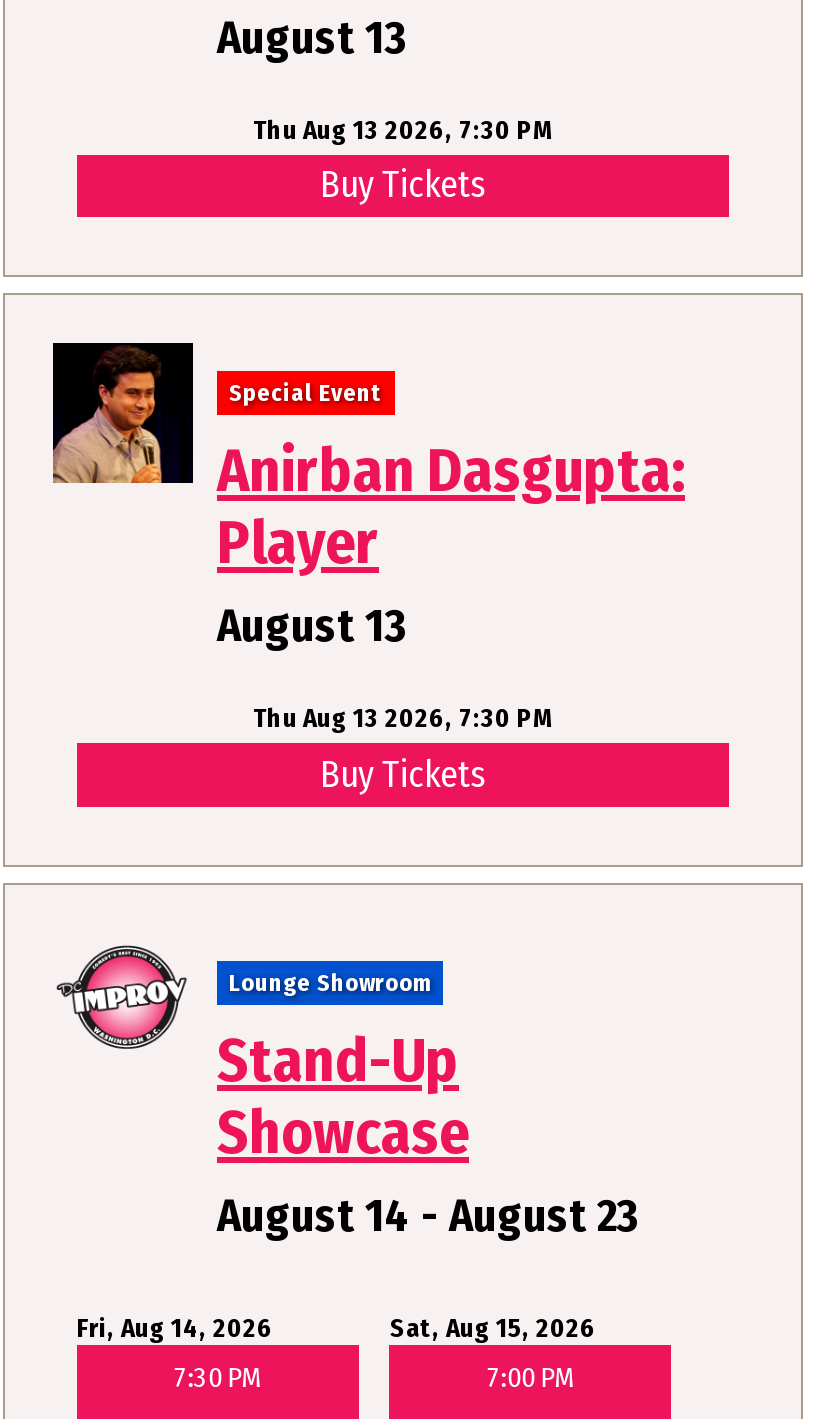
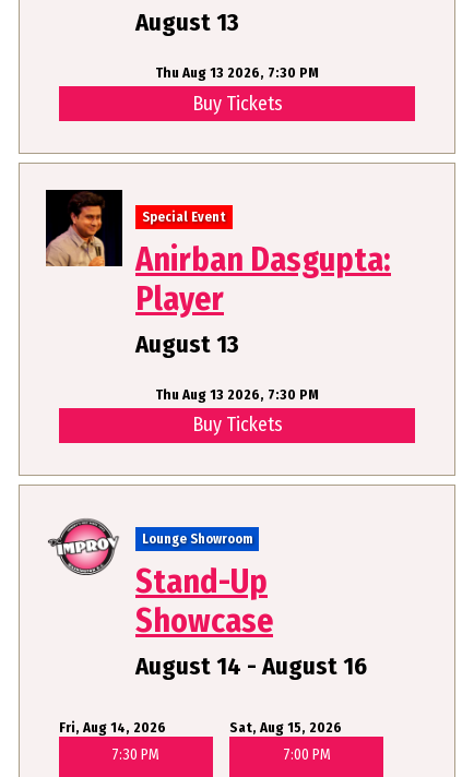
[217,1189,639,1243] August 14 - August 23 -> [135,651,367,681] August 14 - August 16

